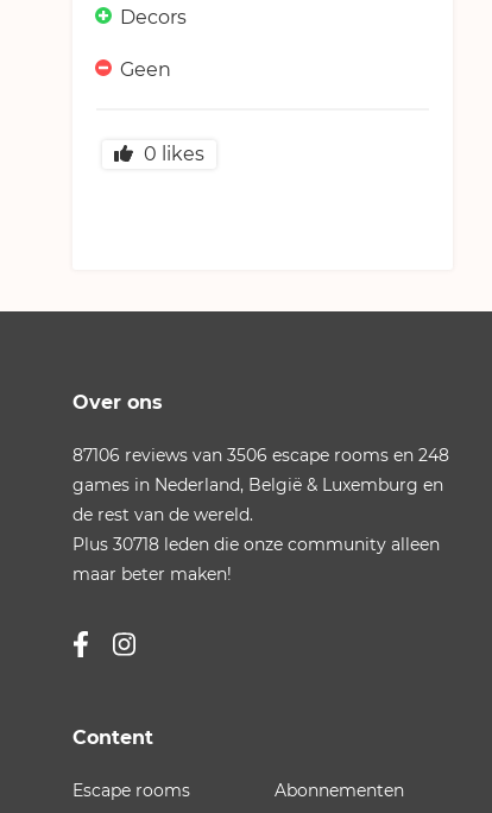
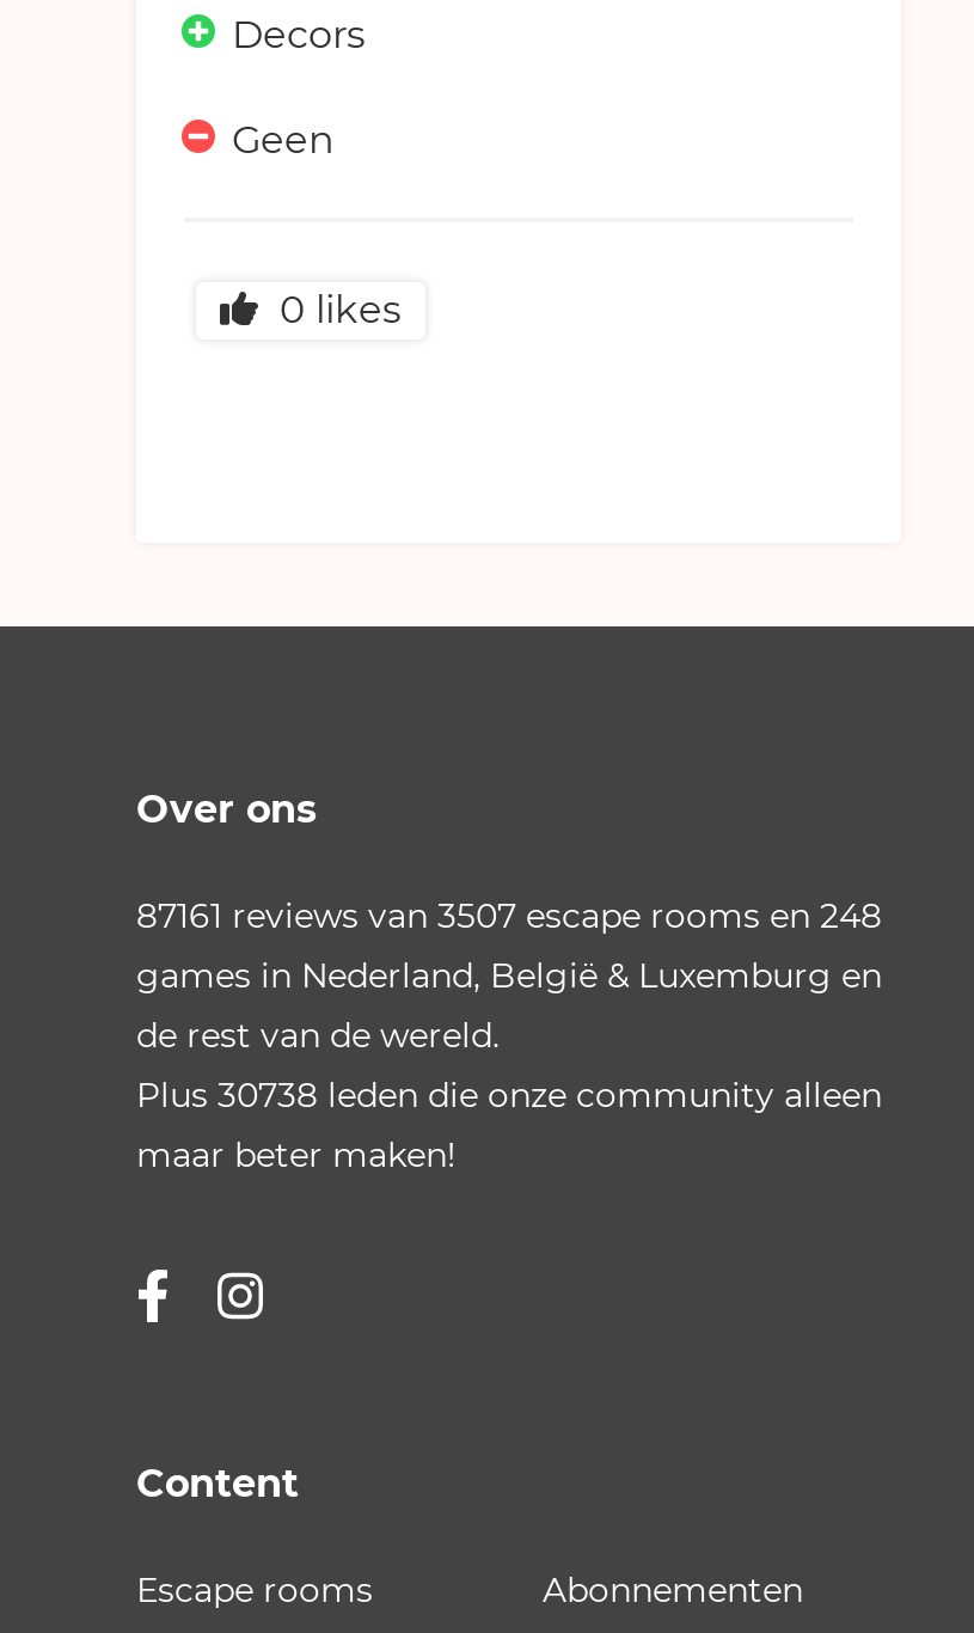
[72,445,449,466] 87106 reviews van 3506 escape rooms en 248 -> [136,895,882,938] 87161 reviews van 3507 escape rooms en 248
[72,534,440,556] Plus 30718 leden die onze community alleen -> [136,1074,882,1118] Plus 30738 leden die onze community alleen

